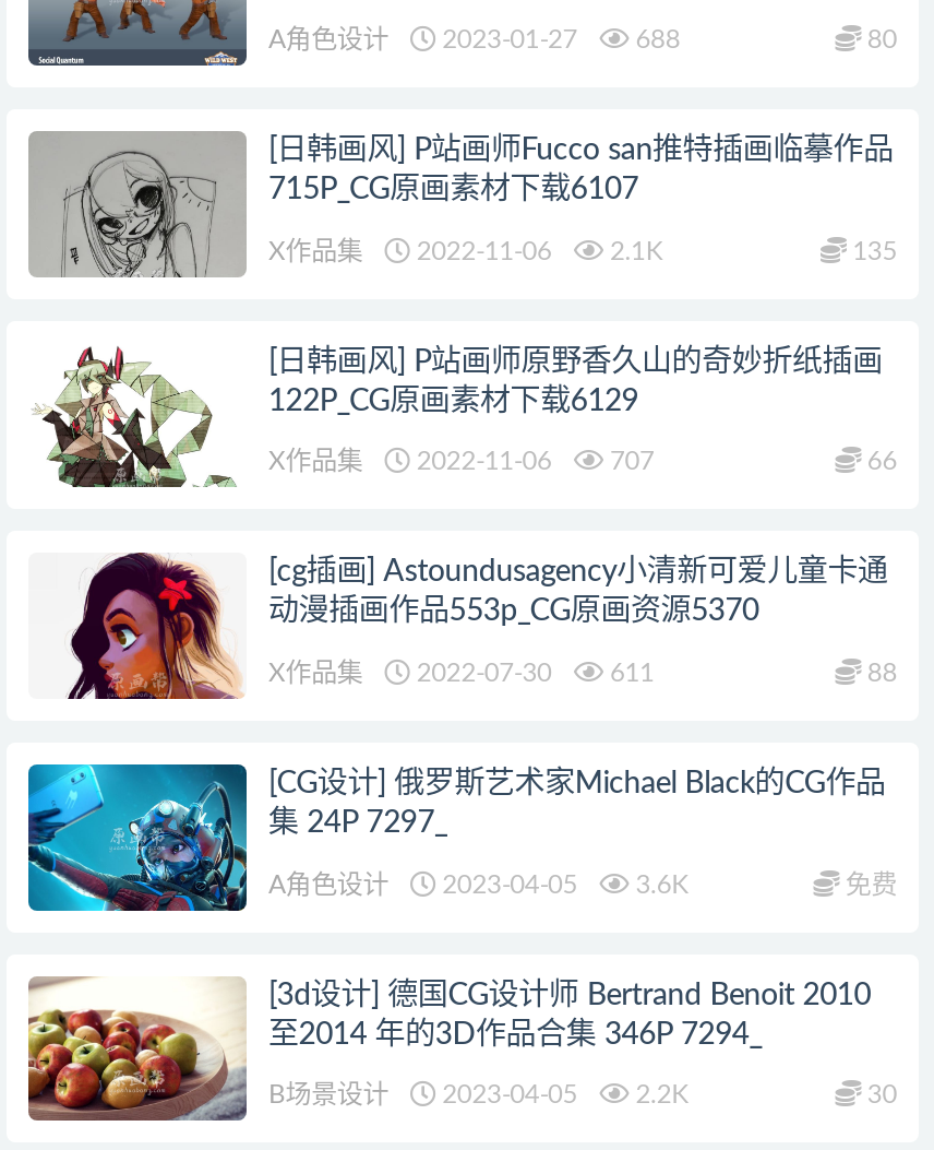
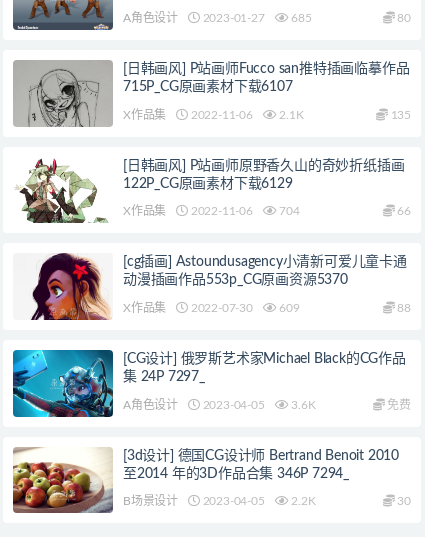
[268,26,680,52] A角色设计 2023-01-27 688 -> [123,12,312,24] A角色设计 2023-01-27 685
[268,448,654,475] X作品集 2022-11-06 707 -> [123,205,300,217] X作品集 2022-11-06 704
[268,660,654,686] X作品集 2022-07-30 611 -> [123,302,300,314] X作品集 2022-07-30 609

